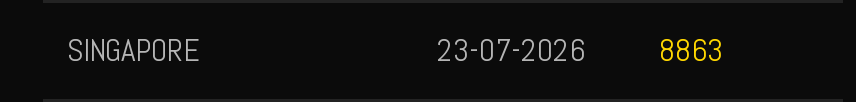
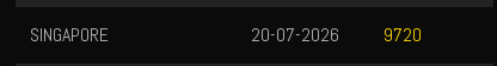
[437,31,585,71] 23-07-2026 -> [251,23,339,47] 20-07-2026
[659,32,723,72] 8863 -> [384,24,422,47] 9720

